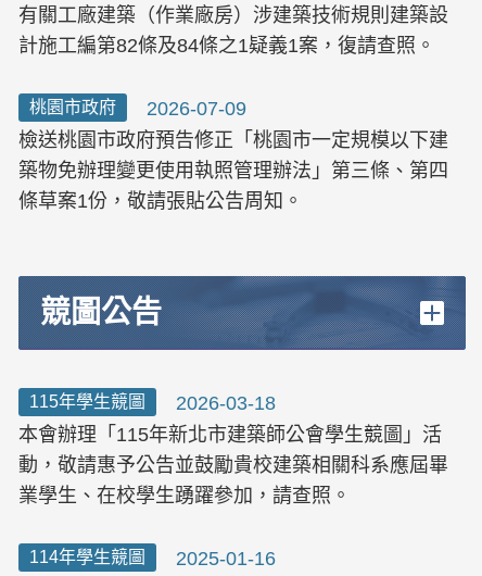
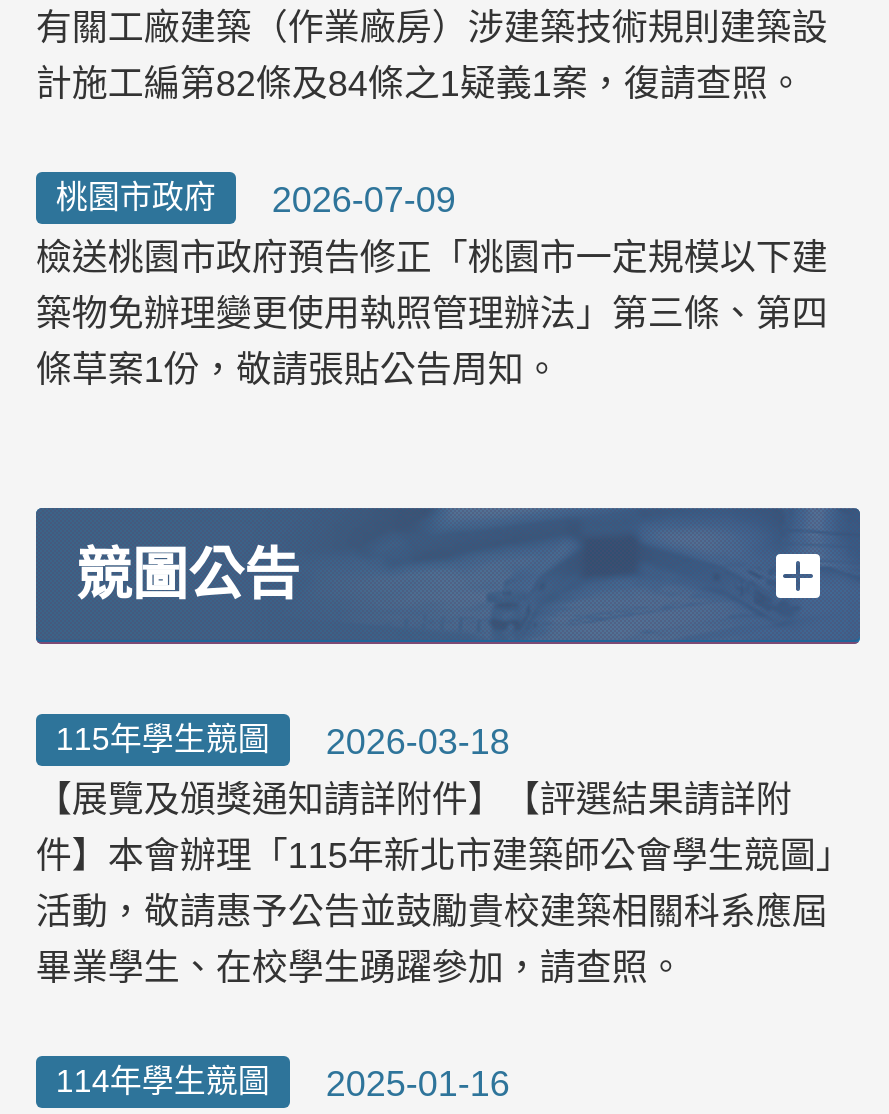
[18,424,448,506] 本會辦理「115年新北市建築師公會學生競圖」活 | 動，敬請惠予公告並鼓勵貴校建築相關科系應屆畢 | 業學生、在校學生踴躍參加，請查照。 -> [36,780,852,988] 【展覽及頒獎通知請詳附件】【評選結果請詳附 | 件】本會辦理「115年新北市建築師公會學生競圖」 | 活動，敬請惠予公告並鼓勵貴校建築相關科系應屆 | 畢業學生、在校學生踴躍參加，請查照。

